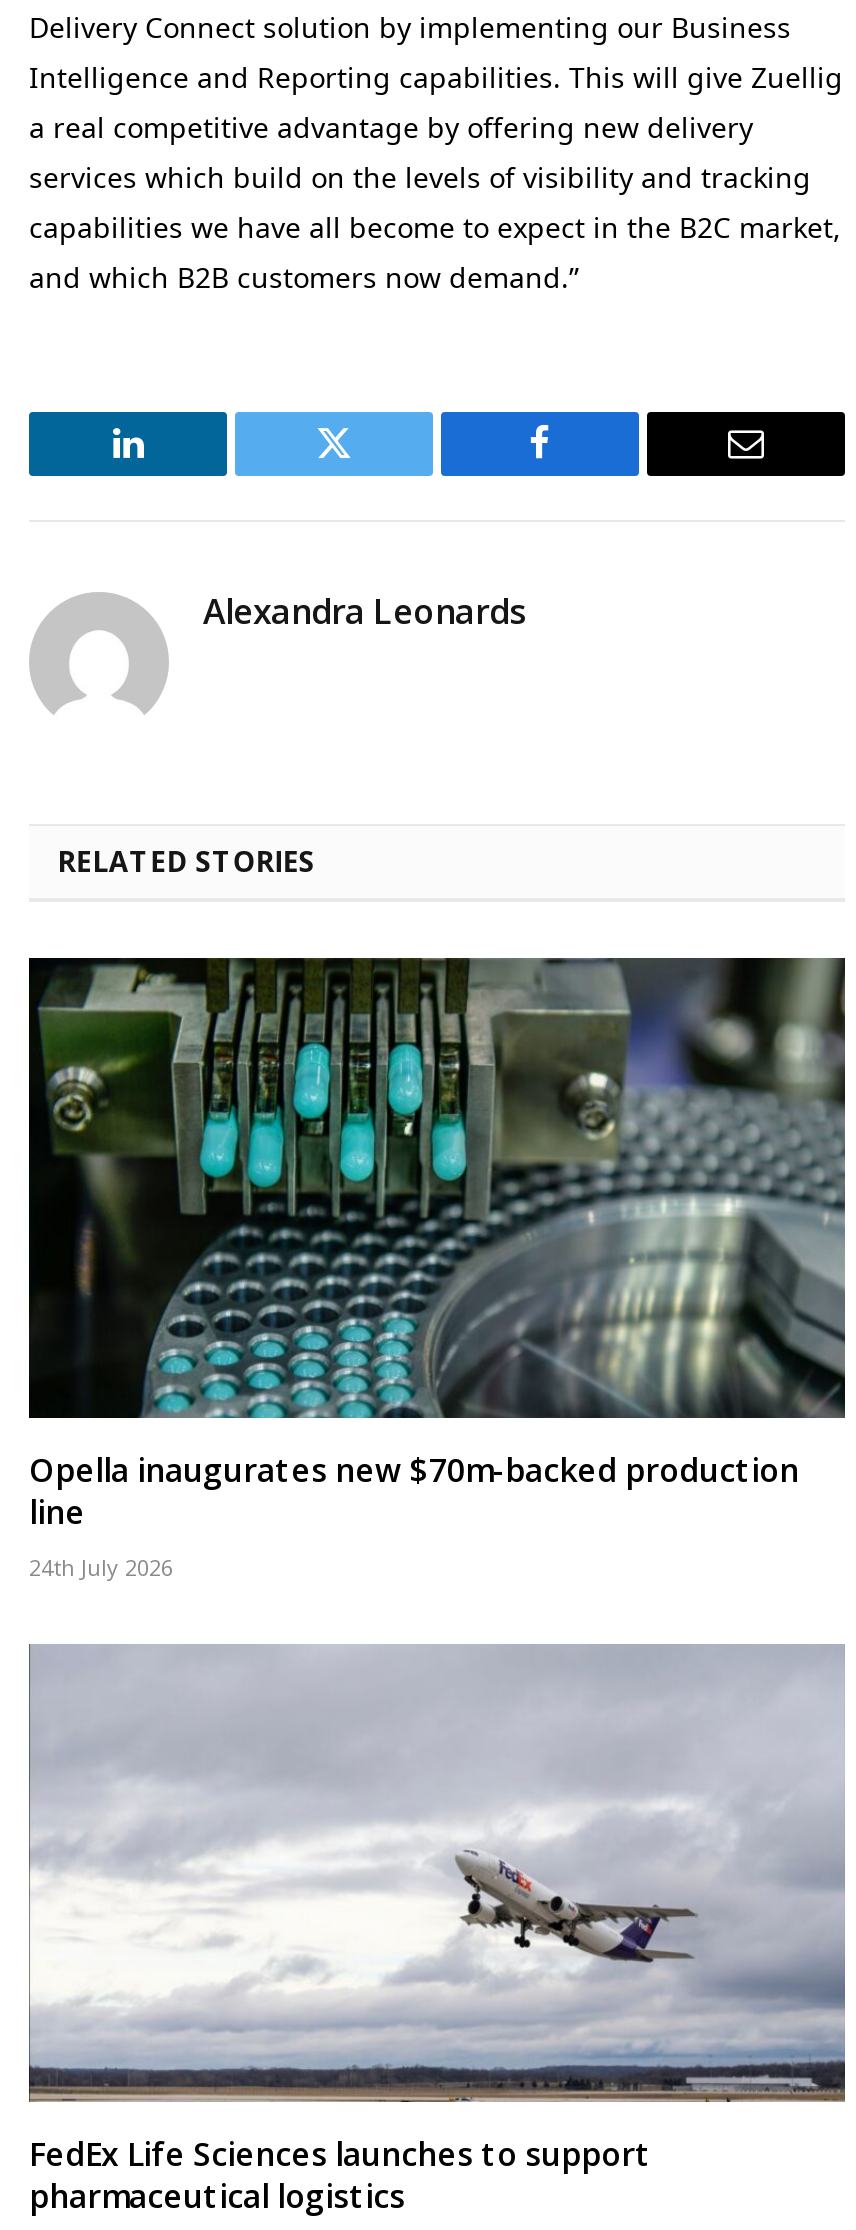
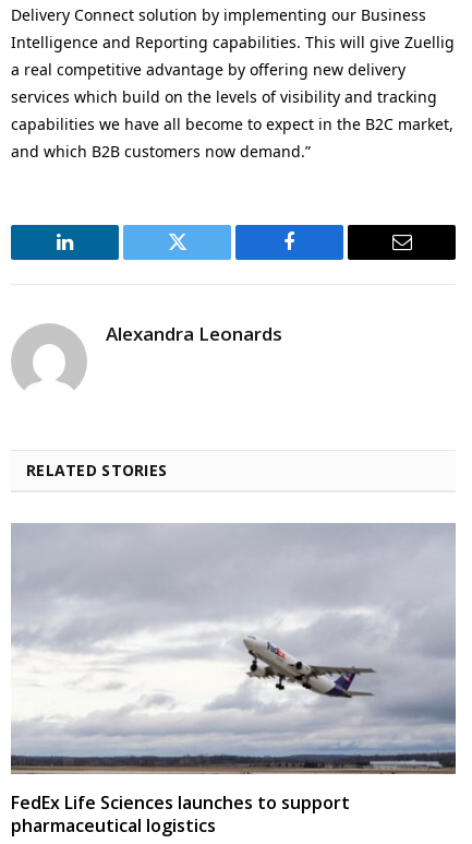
[27,958,847,1581] [image] | Opella inaugurates new $70m-backed production | line | 24th July 2026 -> none

